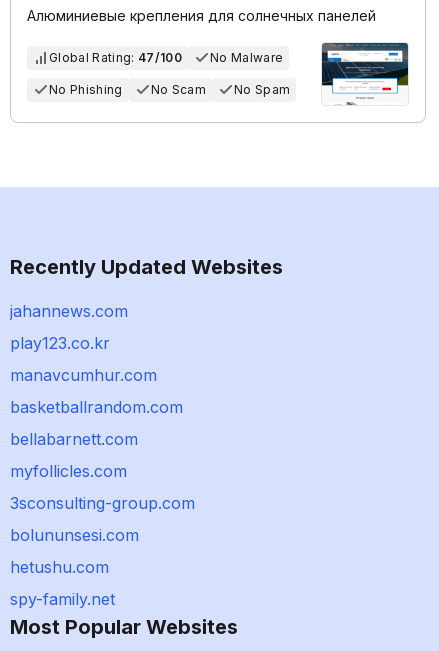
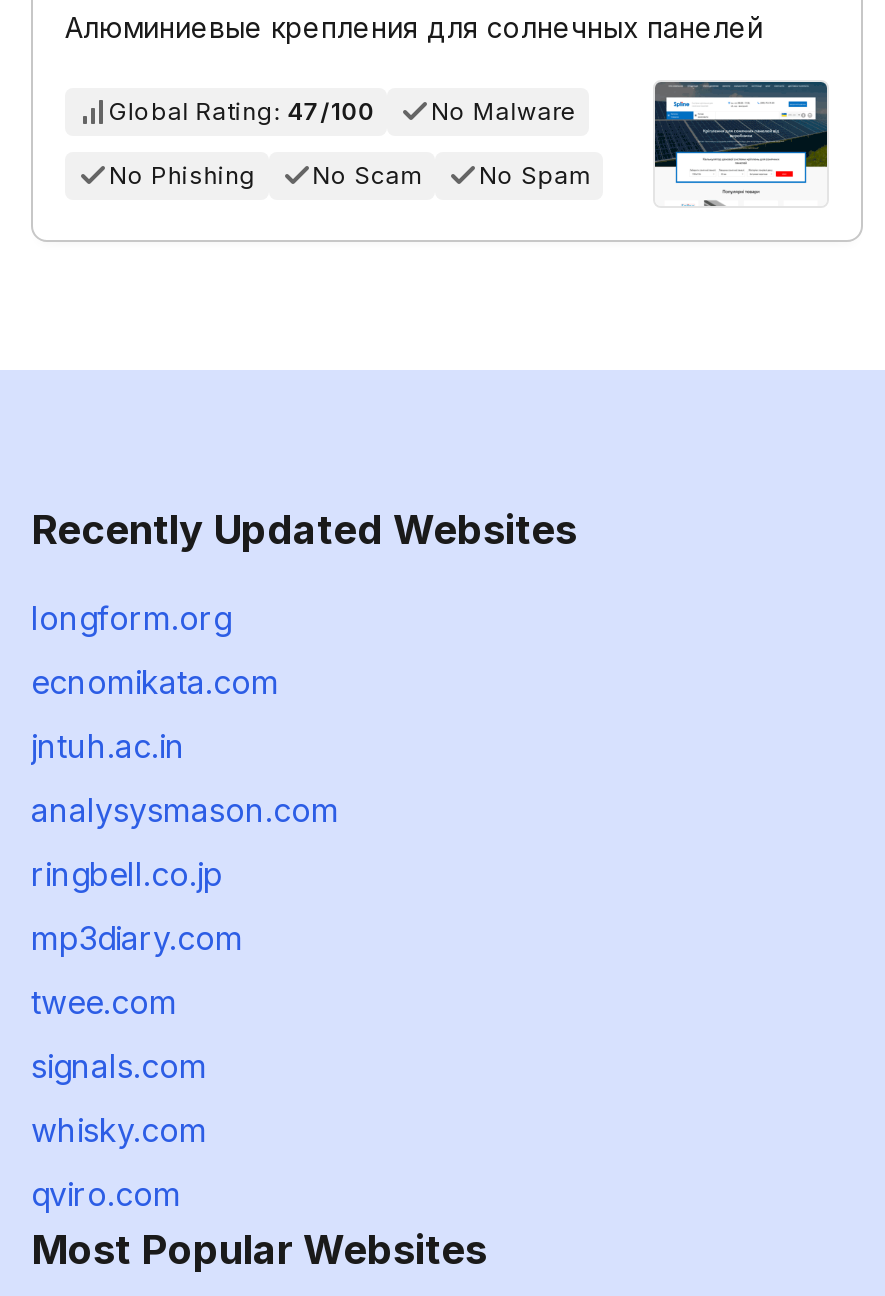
[10,301,128,321] jahannews.com -> [31,599,231,639] longform.org
[10,333,110,353] play123.co.kr -> [31,663,279,703] ecnomikata.com
[10,365,157,385] manavcumhur.com -> [31,727,185,767] jntuh.ac.in
[10,397,183,417] basketballrandom.com -> [31,791,339,831] analysysmason.com
[10,429,138,449] bellabarnett.com -> [31,855,223,895] ringbell.co.jp
[10,461,127,481] myfollicles.com -> [31,919,243,959] mp3diary.com
[10,493,195,513] 3sconsulting-group.com -> [31,983,177,1023] twee.com
[10,525,139,545] bolununsesi.com -> [31,1047,207,1087] signals.com
[10,557,109,577] hetushu.com -> [31,1111,207,1151] whisky.com
[10,589,115,609] spy-family.net -> [31,1175,181,1215] qviro.com

